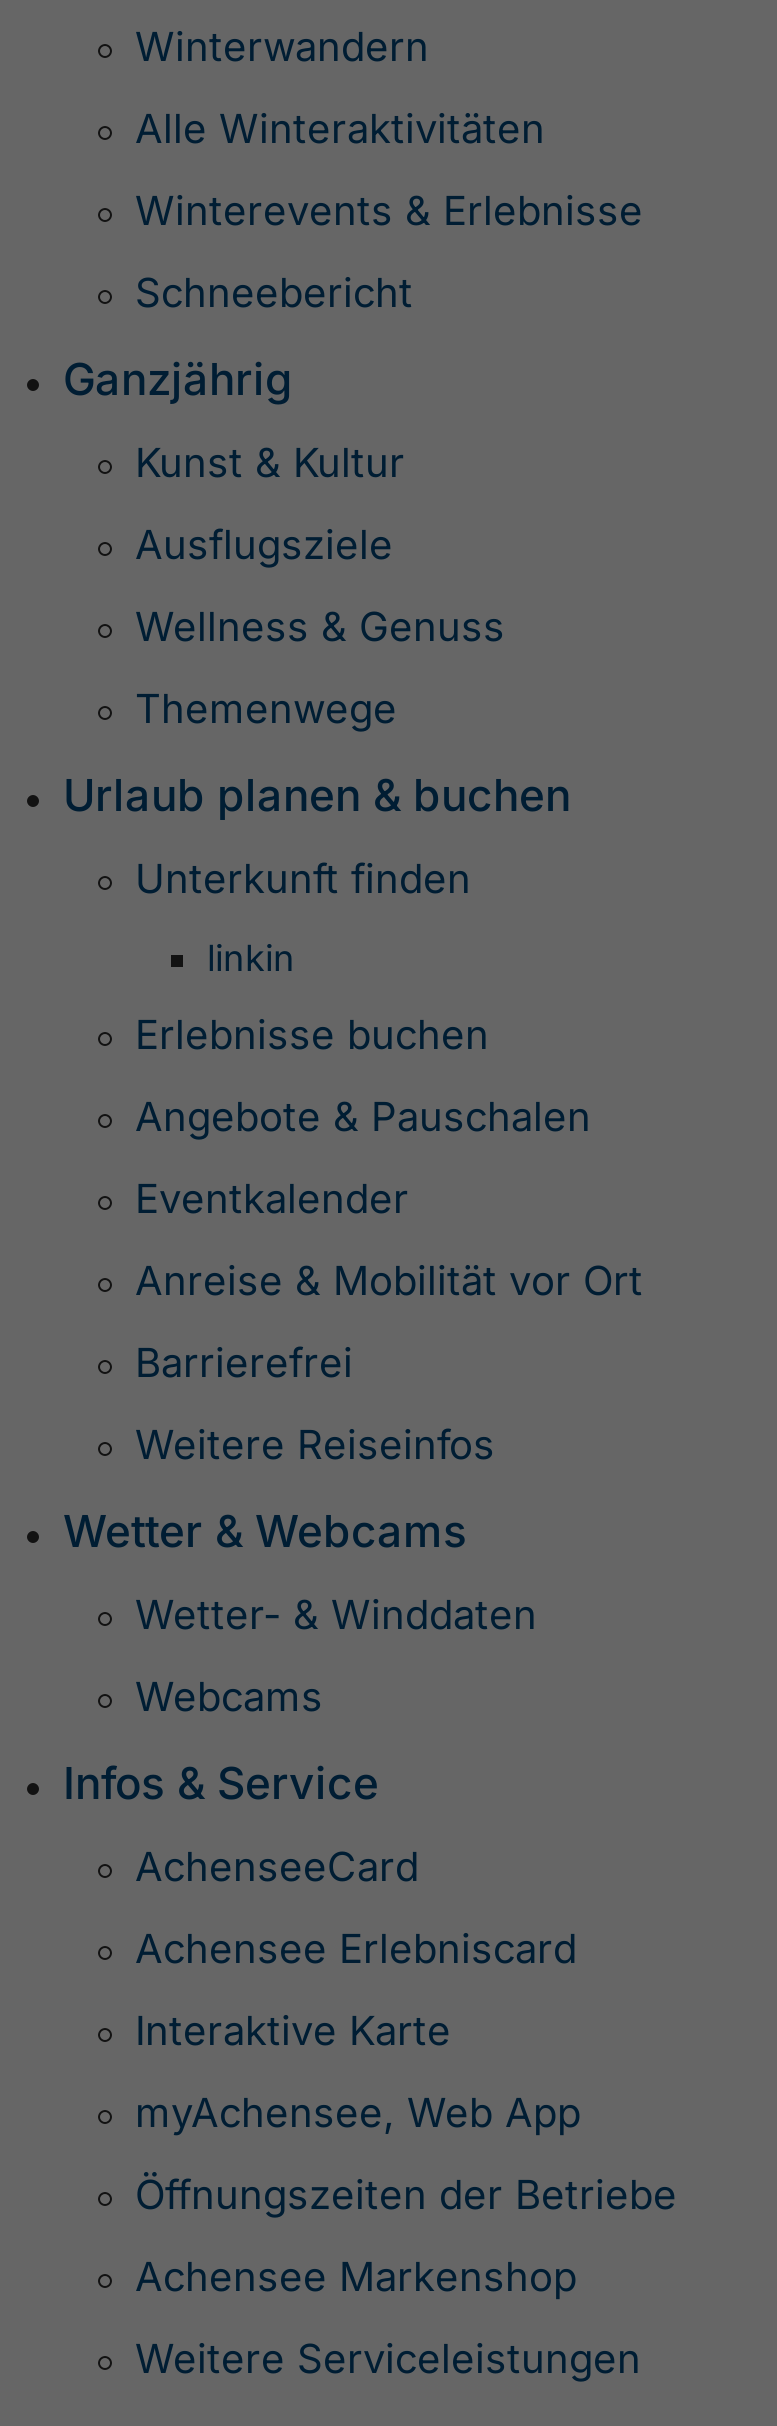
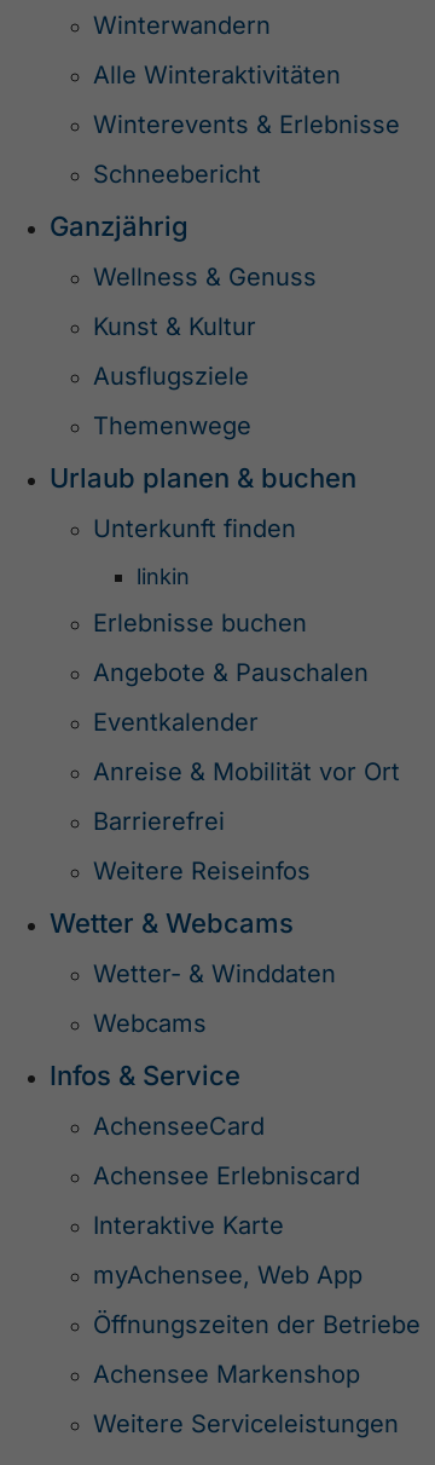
moved [135,439,405,569] -> [93,312,256,391]: Kunst & Kultur | Ausflugsziele
moved [135,603,505,651] -> [93,263,317,292]: Wellness & Genuss

